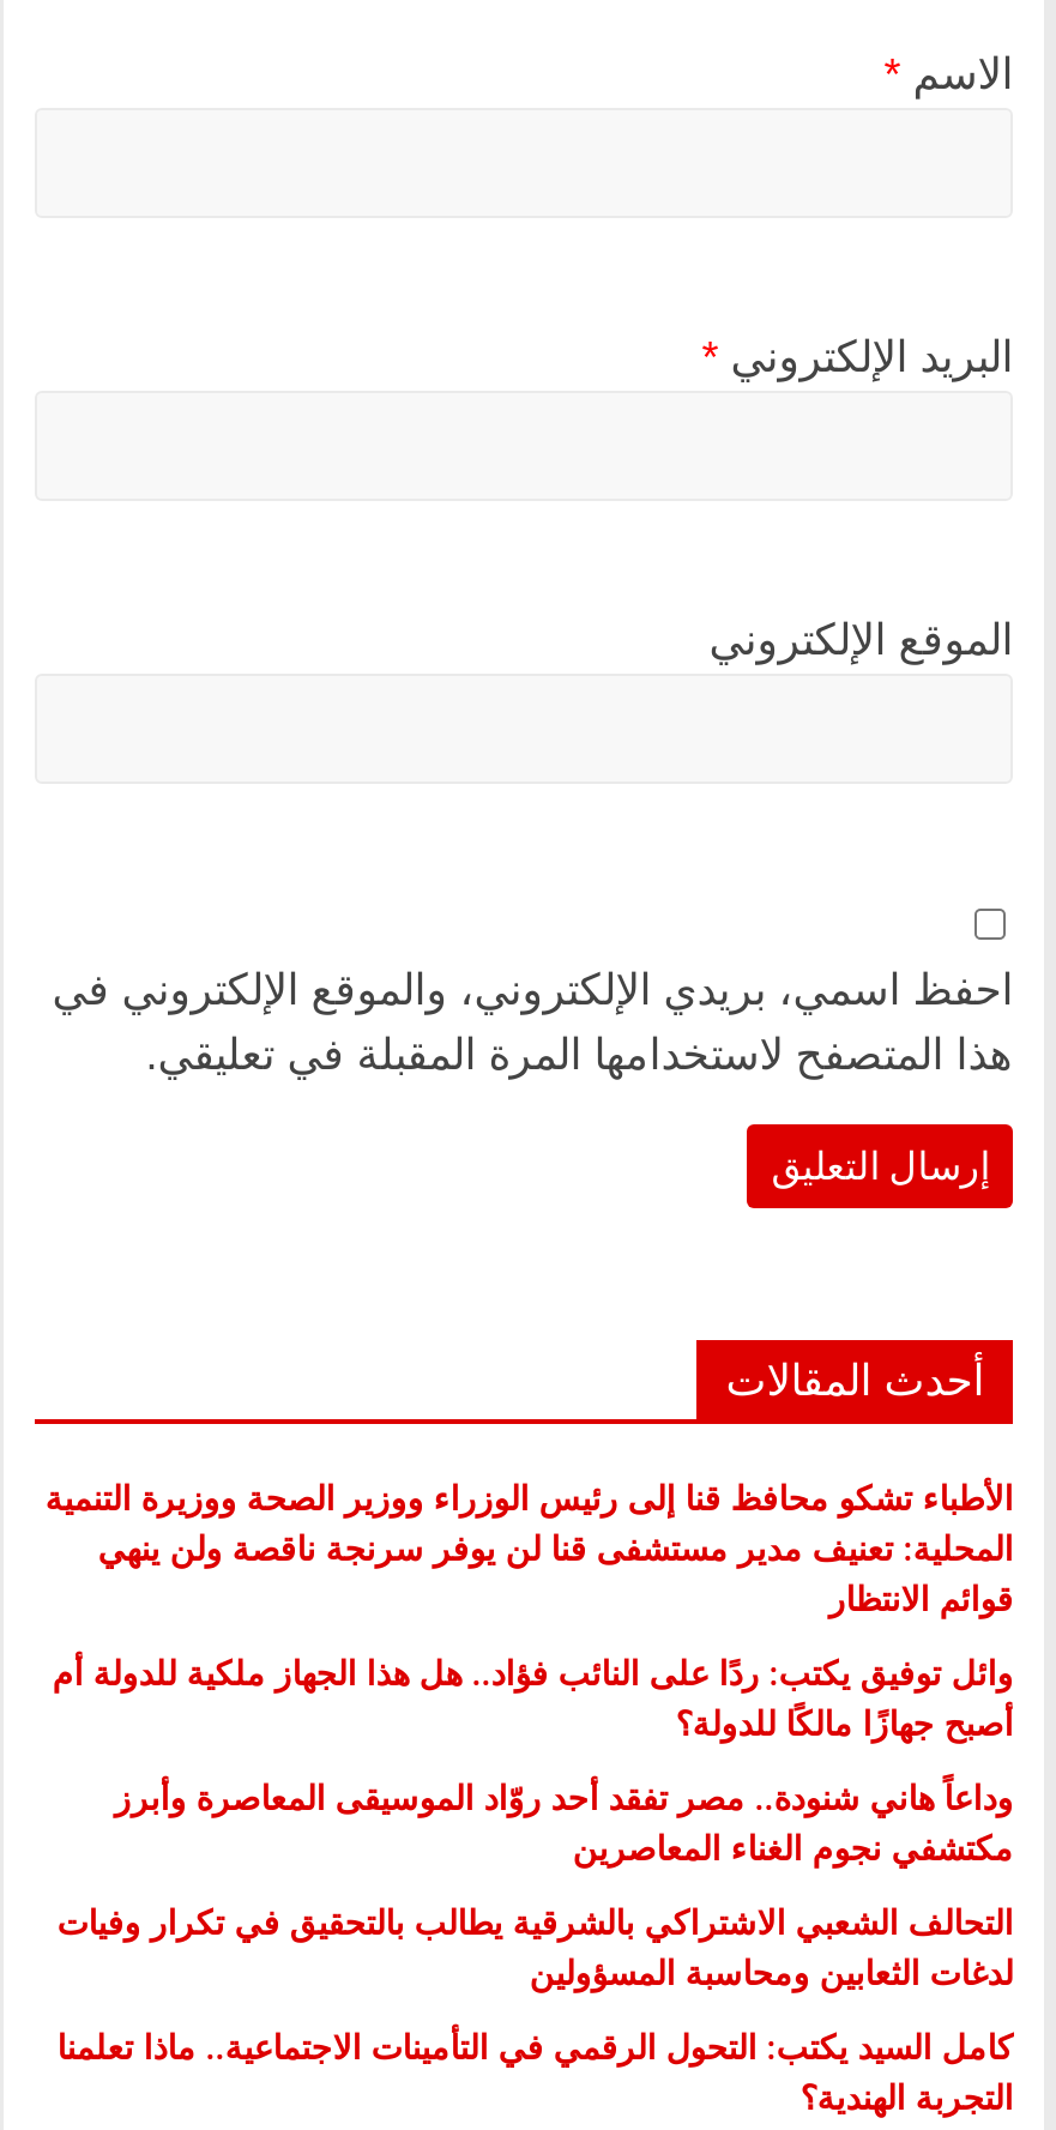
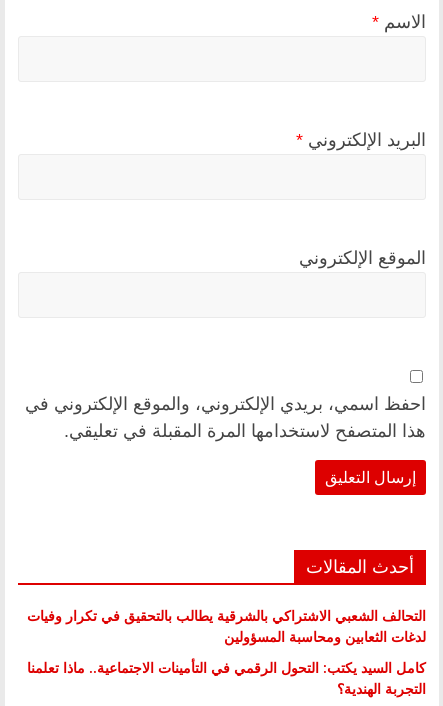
[45,1474,1013,1869] الأطباء تشكو محافظ قنا إلى رئيس الوزراء ووزير الصحة ووزيرة التنمية | المحلية: تعنيف مدير مستشفى قنا لن يوفر سرنجة ناقصة ولن ينهي | قوائم الانتظار | وائل توفيق يكتب: ردًا على النائب فؤاد.. هل هذا الجهاز ملكية للدولة أم | أصبح جهازًا مالكًا للدولة؟ | وداعاً هاني شنودة.. مصر تفقد أحد روّاد الموسيقى المعاصرة وأبرز | مكتشفي نجوم الغناء المعاصرين -> none

